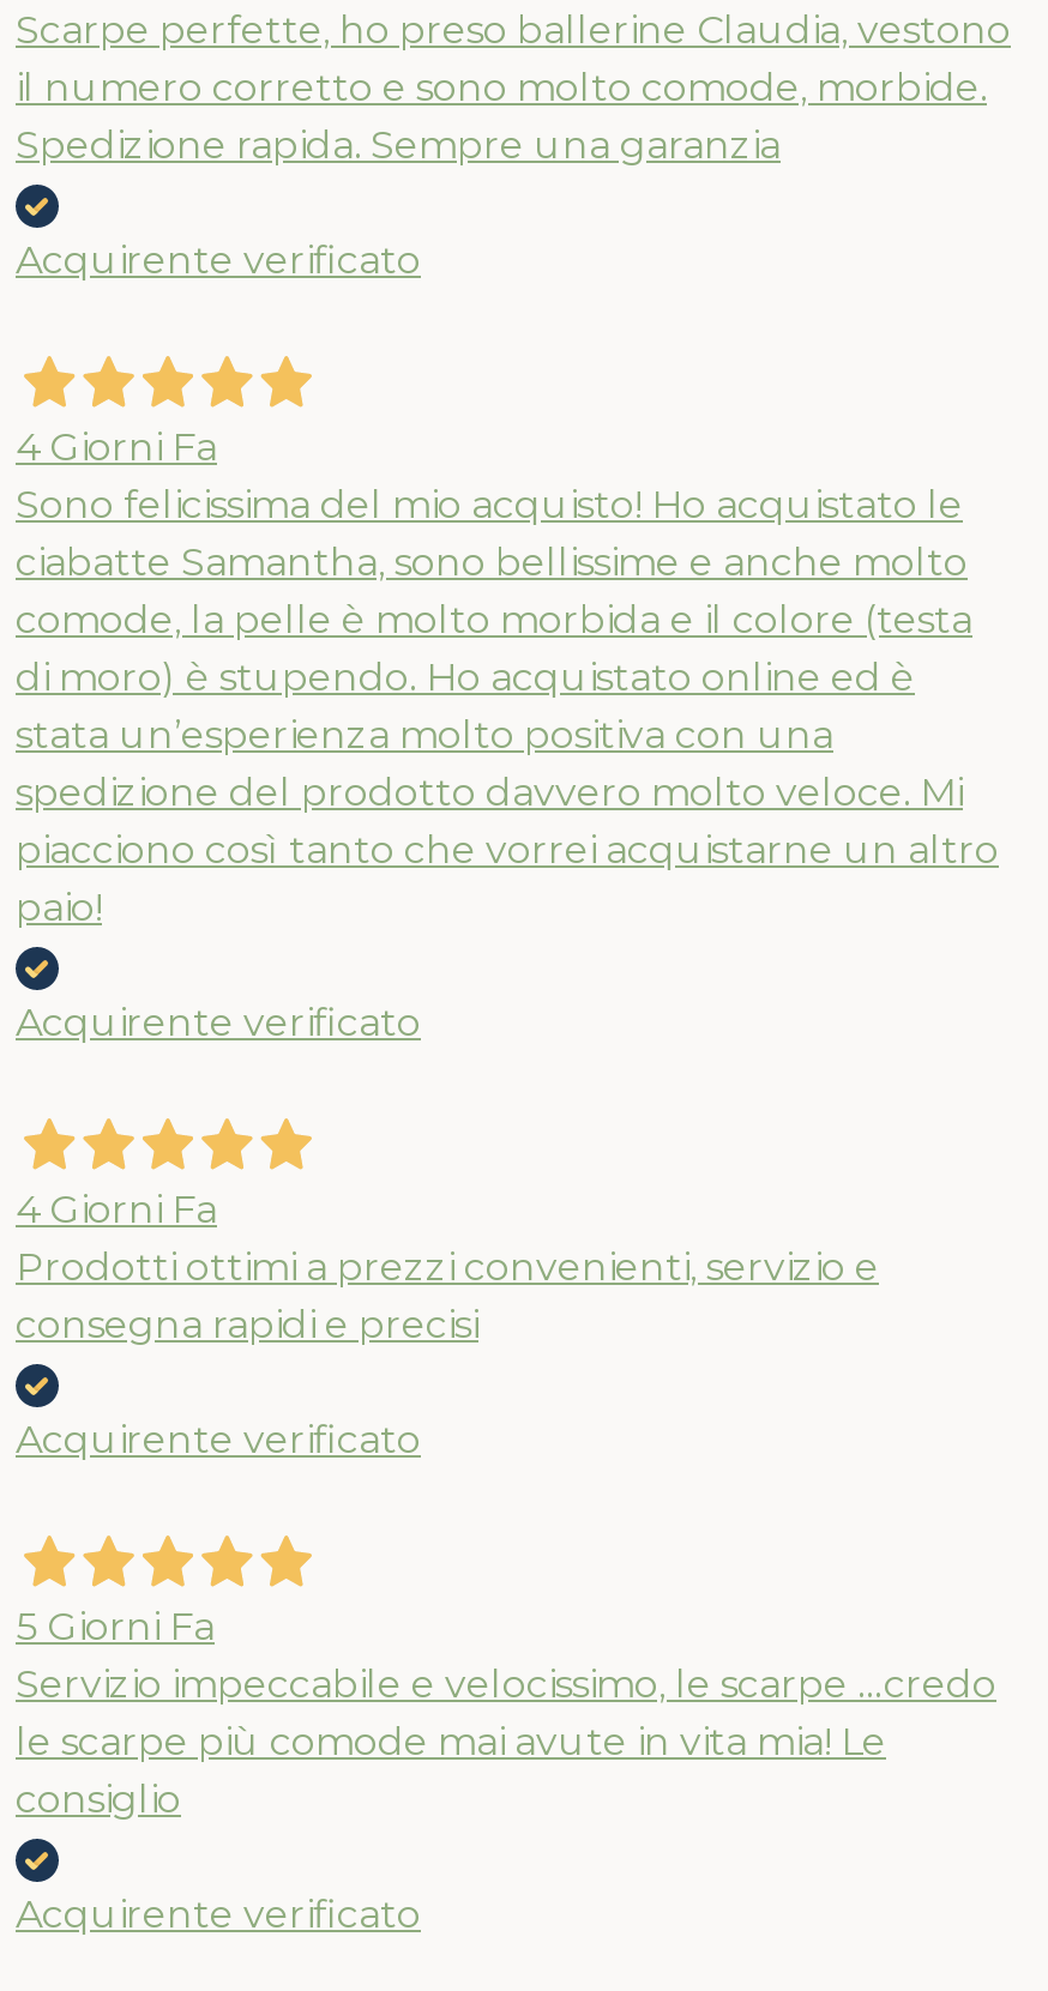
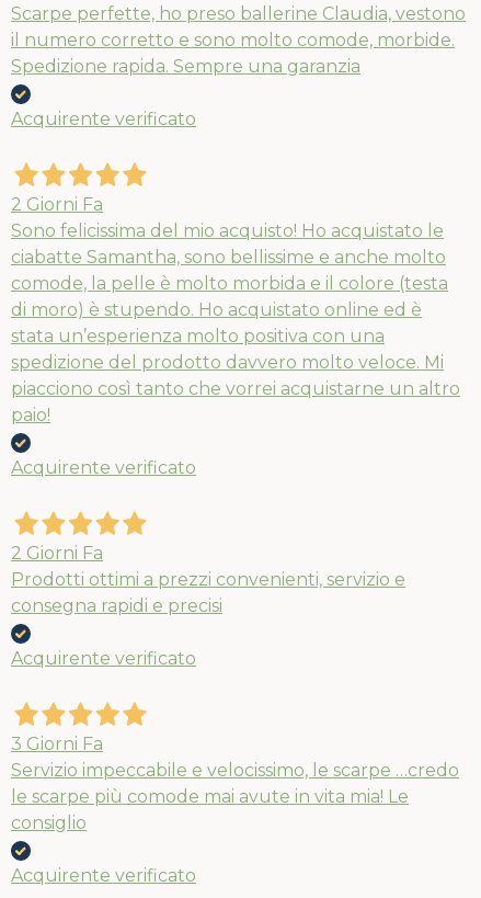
[16,425,217,471] 4 Giorni Fa -> [11,194,103,215] 2 Giorni Fa
[16,1187,217,1233] 4 Giorni Fa -> [11,543,103,564] 2 Giorni Fa
[16,1605,215,1650] 5 Giorni Fa -> [11,734,103,755] 3 Giorni Fa

